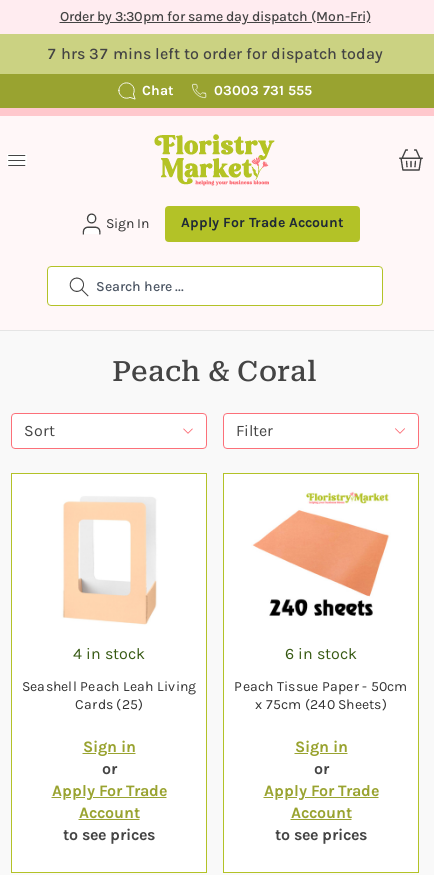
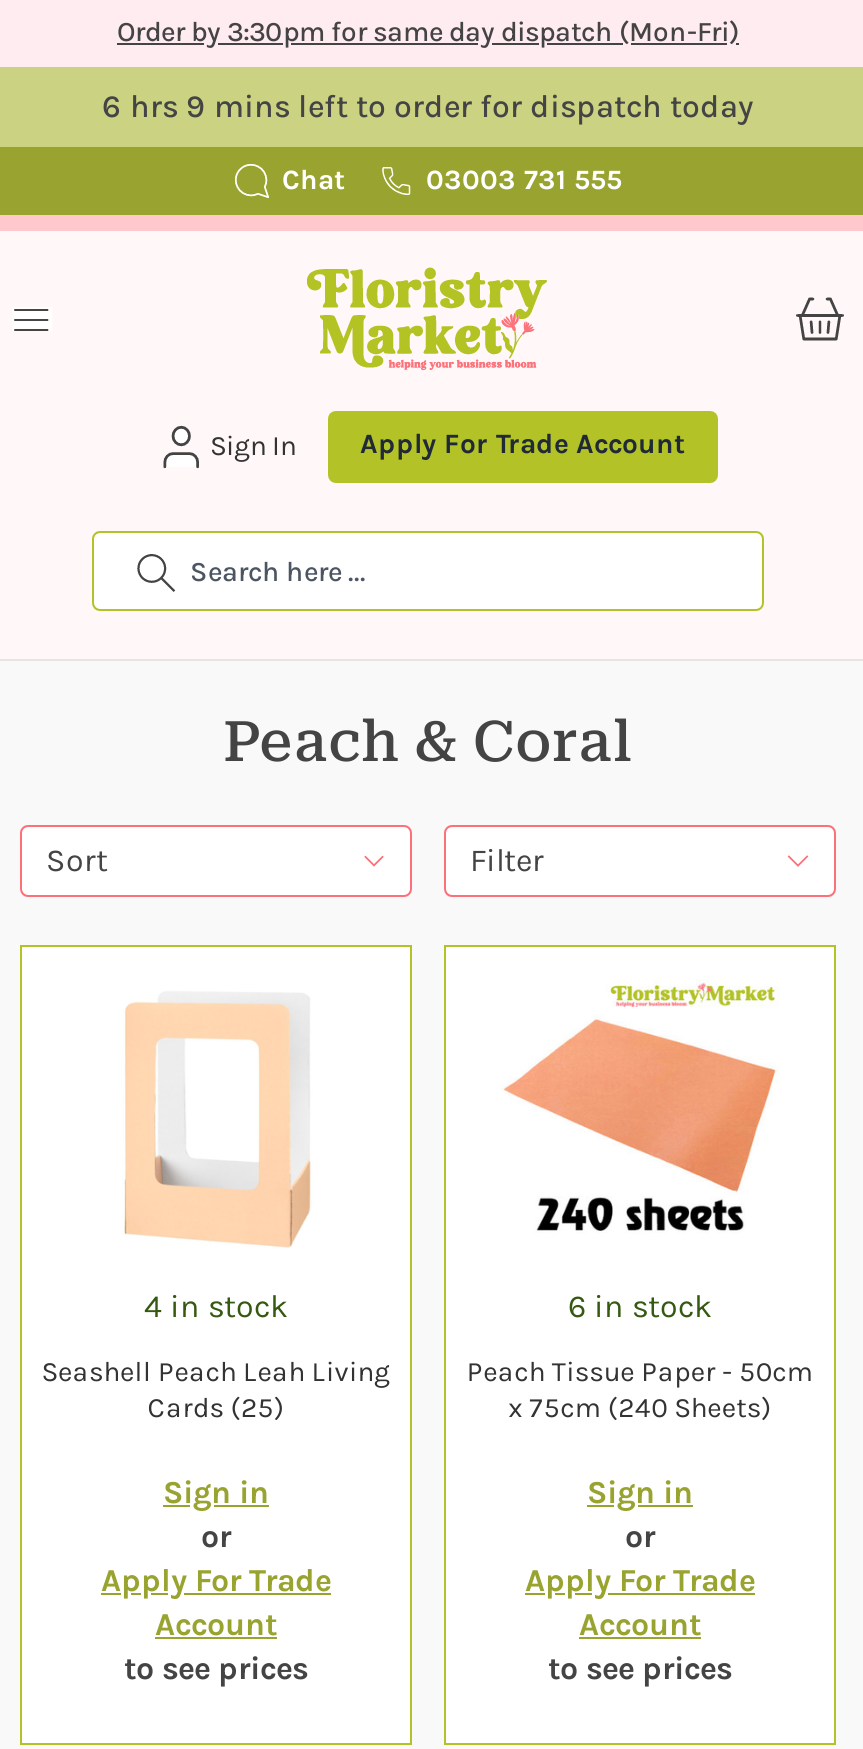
[47,44,383,63] 7 hrs 37 mins left to order for dispatch today -> [102,87,754,125] 6 hrs 9 mins left to order for dispatch today

